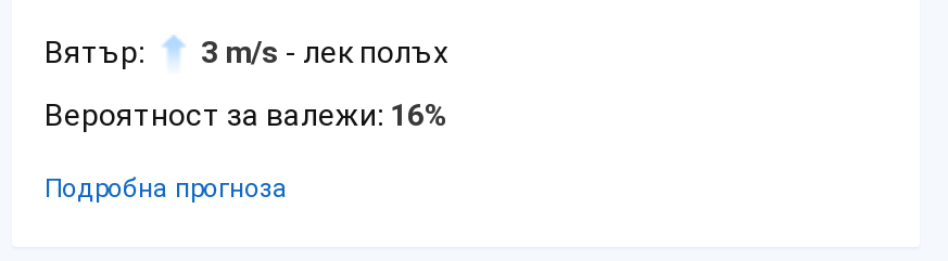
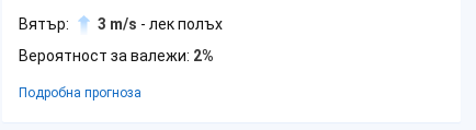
[45,97,448,132] Вероятност за валежи: 16% -> [19,47,214,64] Вероятност за валежи: 2%

